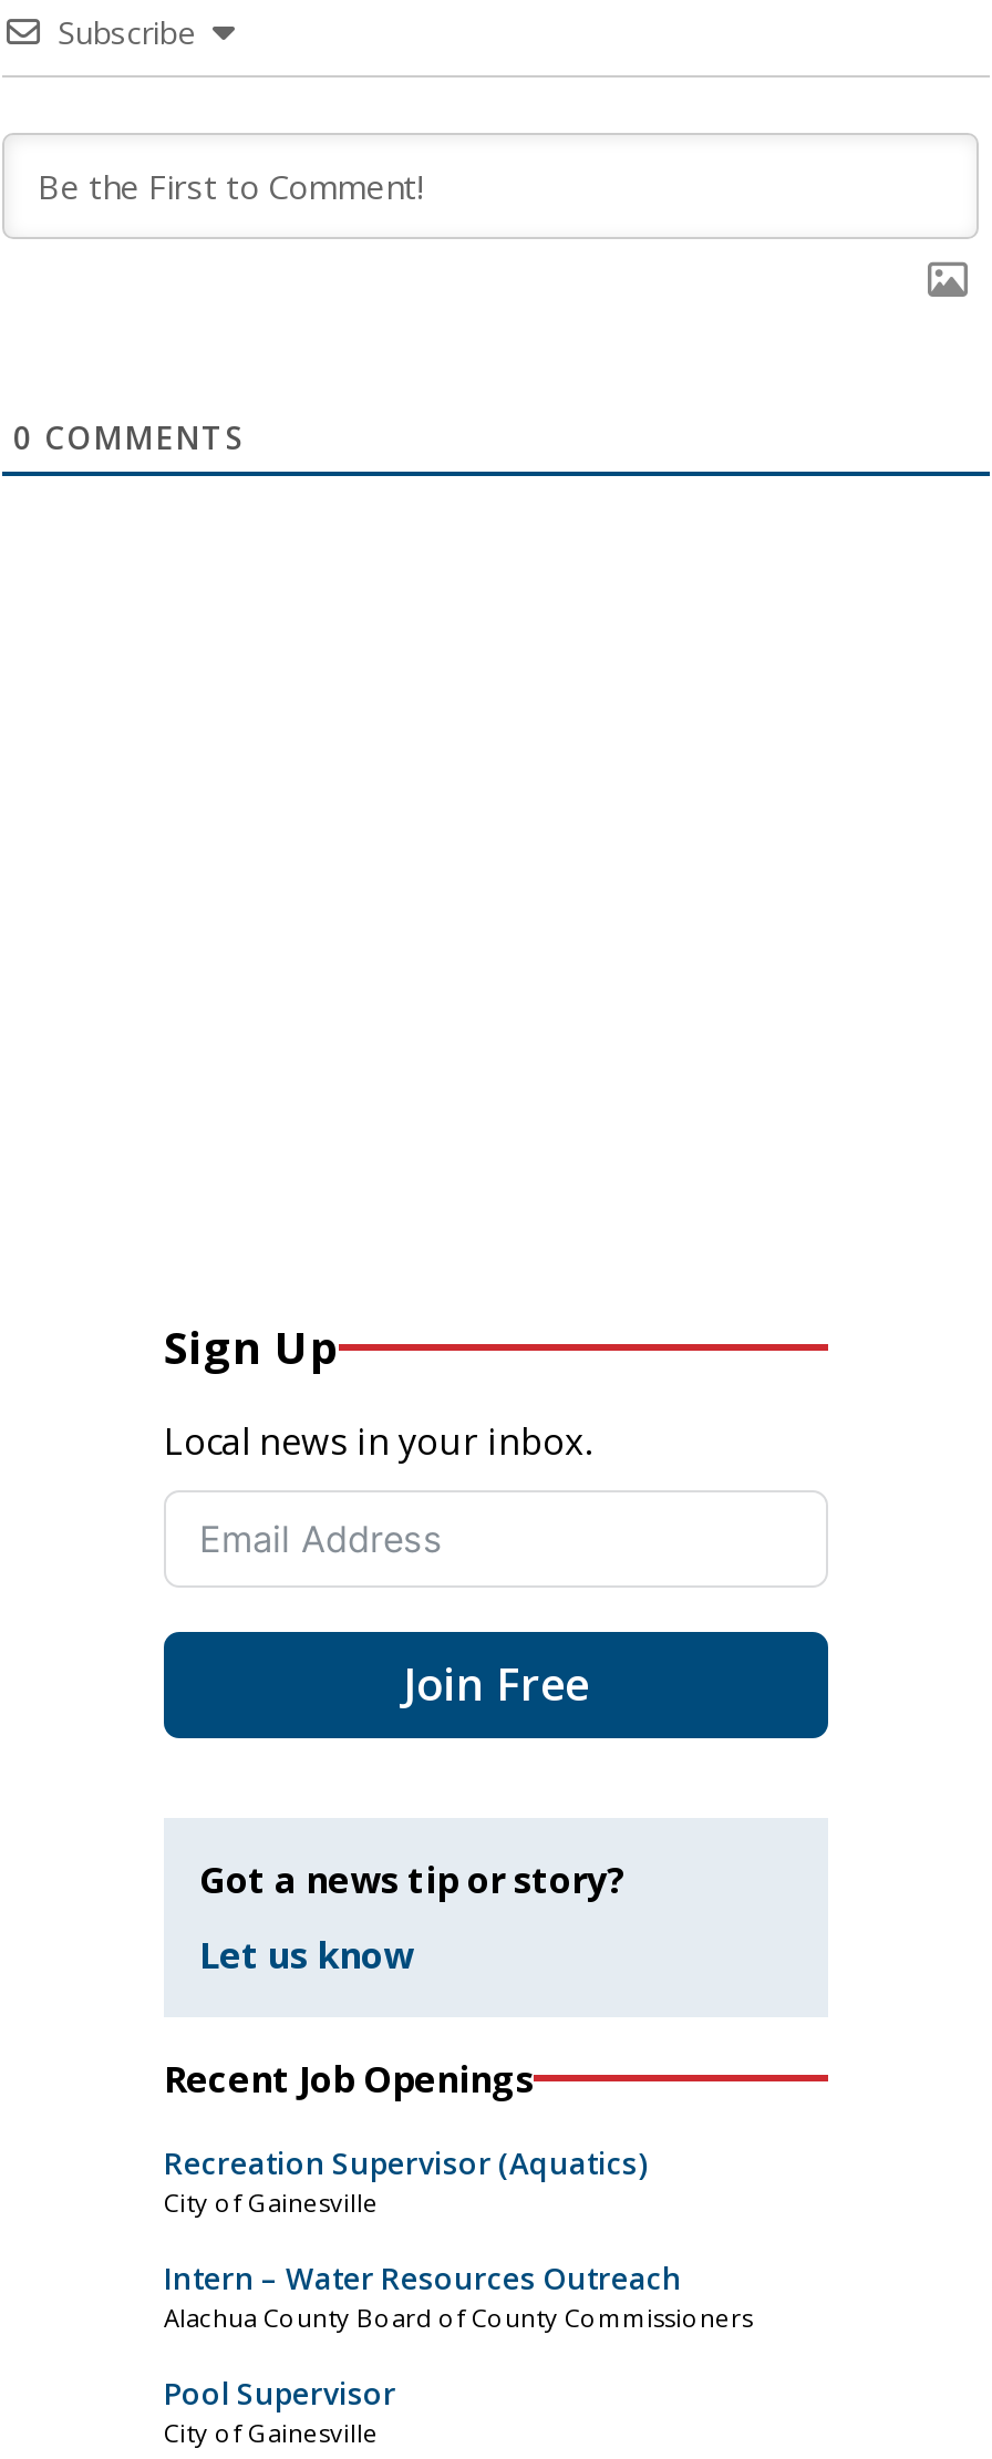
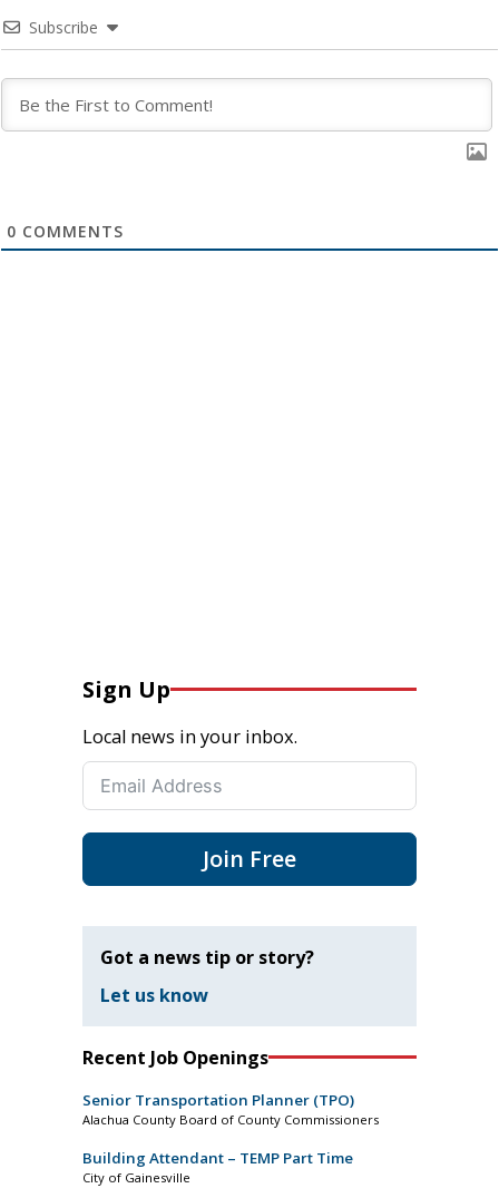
[164,2143,682,2298] Recreation Supervisor (Aquatics) | City of Gainesville | Intern – Water Resources Outreach -> [82,1090,354,1110] Senior Transportation Planner (TPO)
[164,2374,396,2414] Pool Supervisor -> [82,1148,353,1168] Building Attendant – TEMP Part Time

